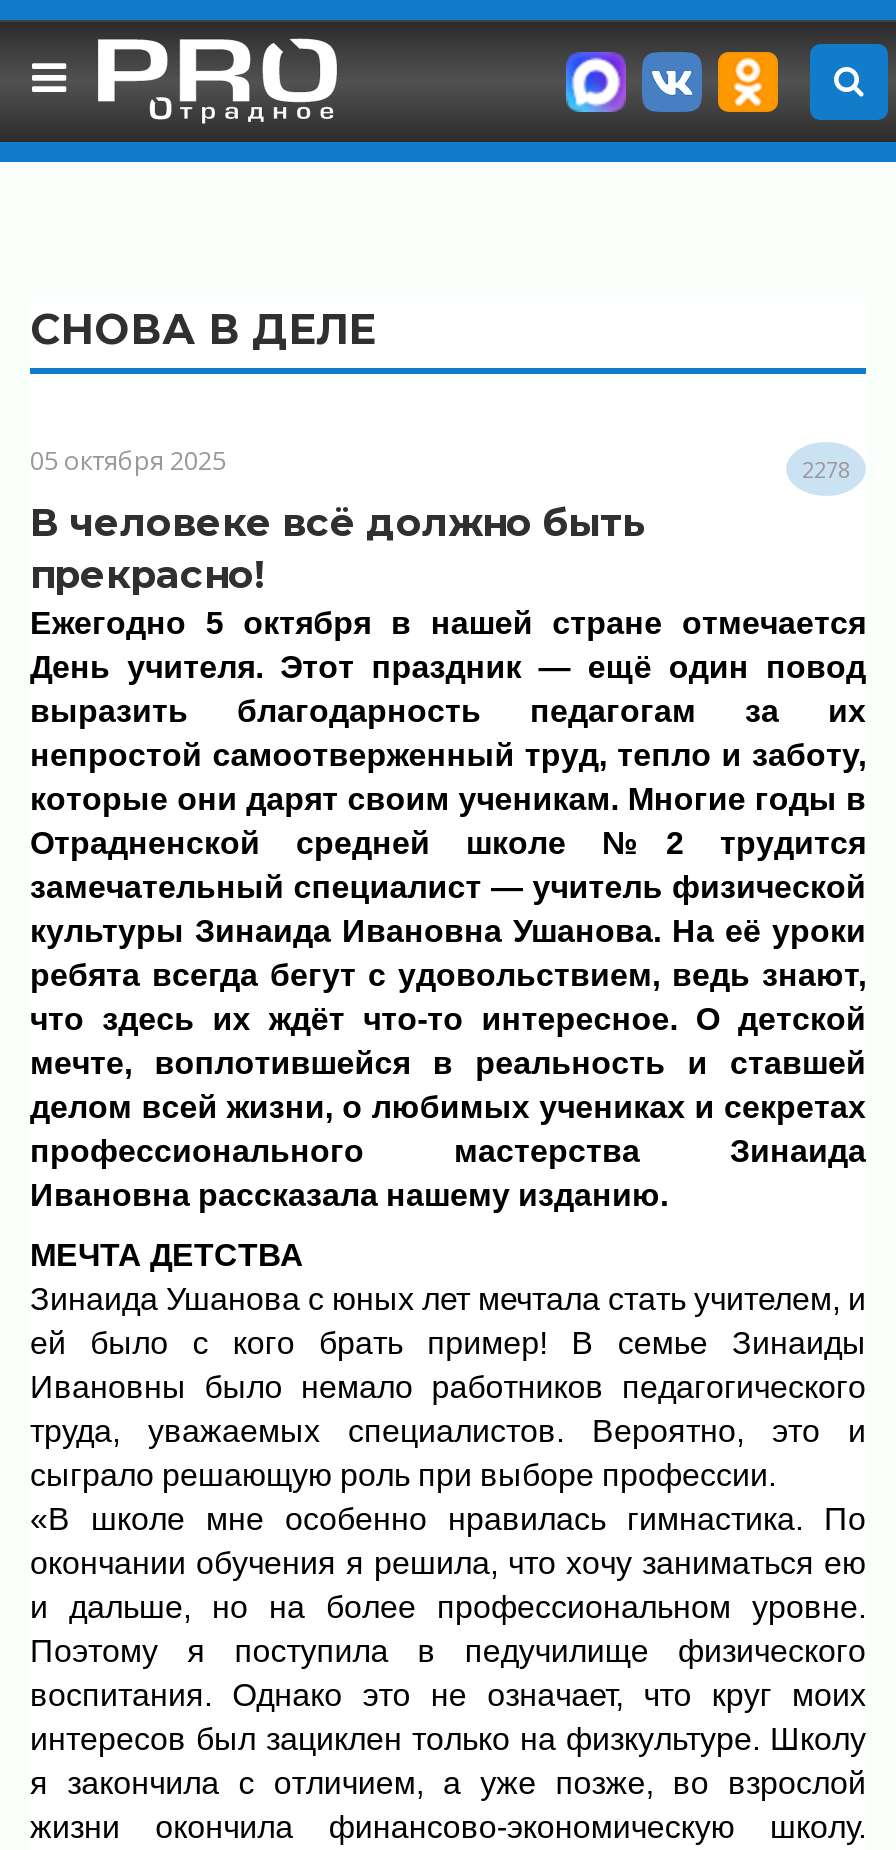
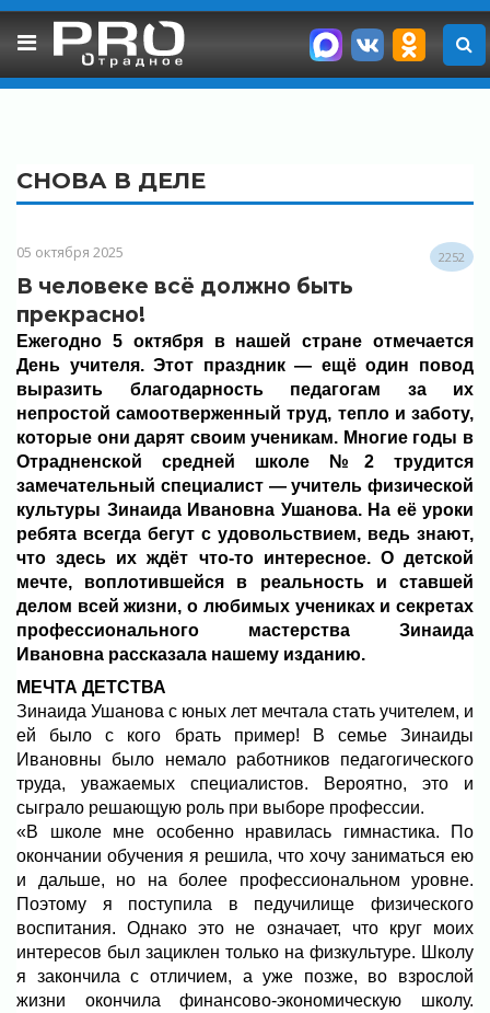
[802,454,850,484] 2278 -> [439,249,465,265] 2252

